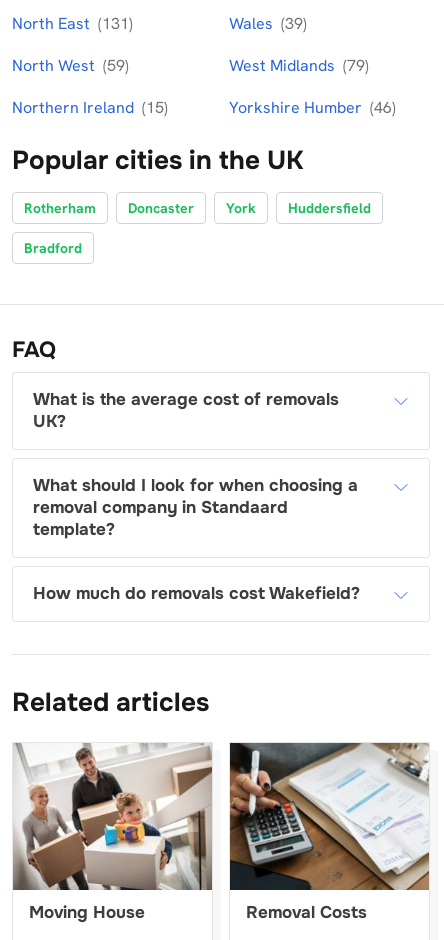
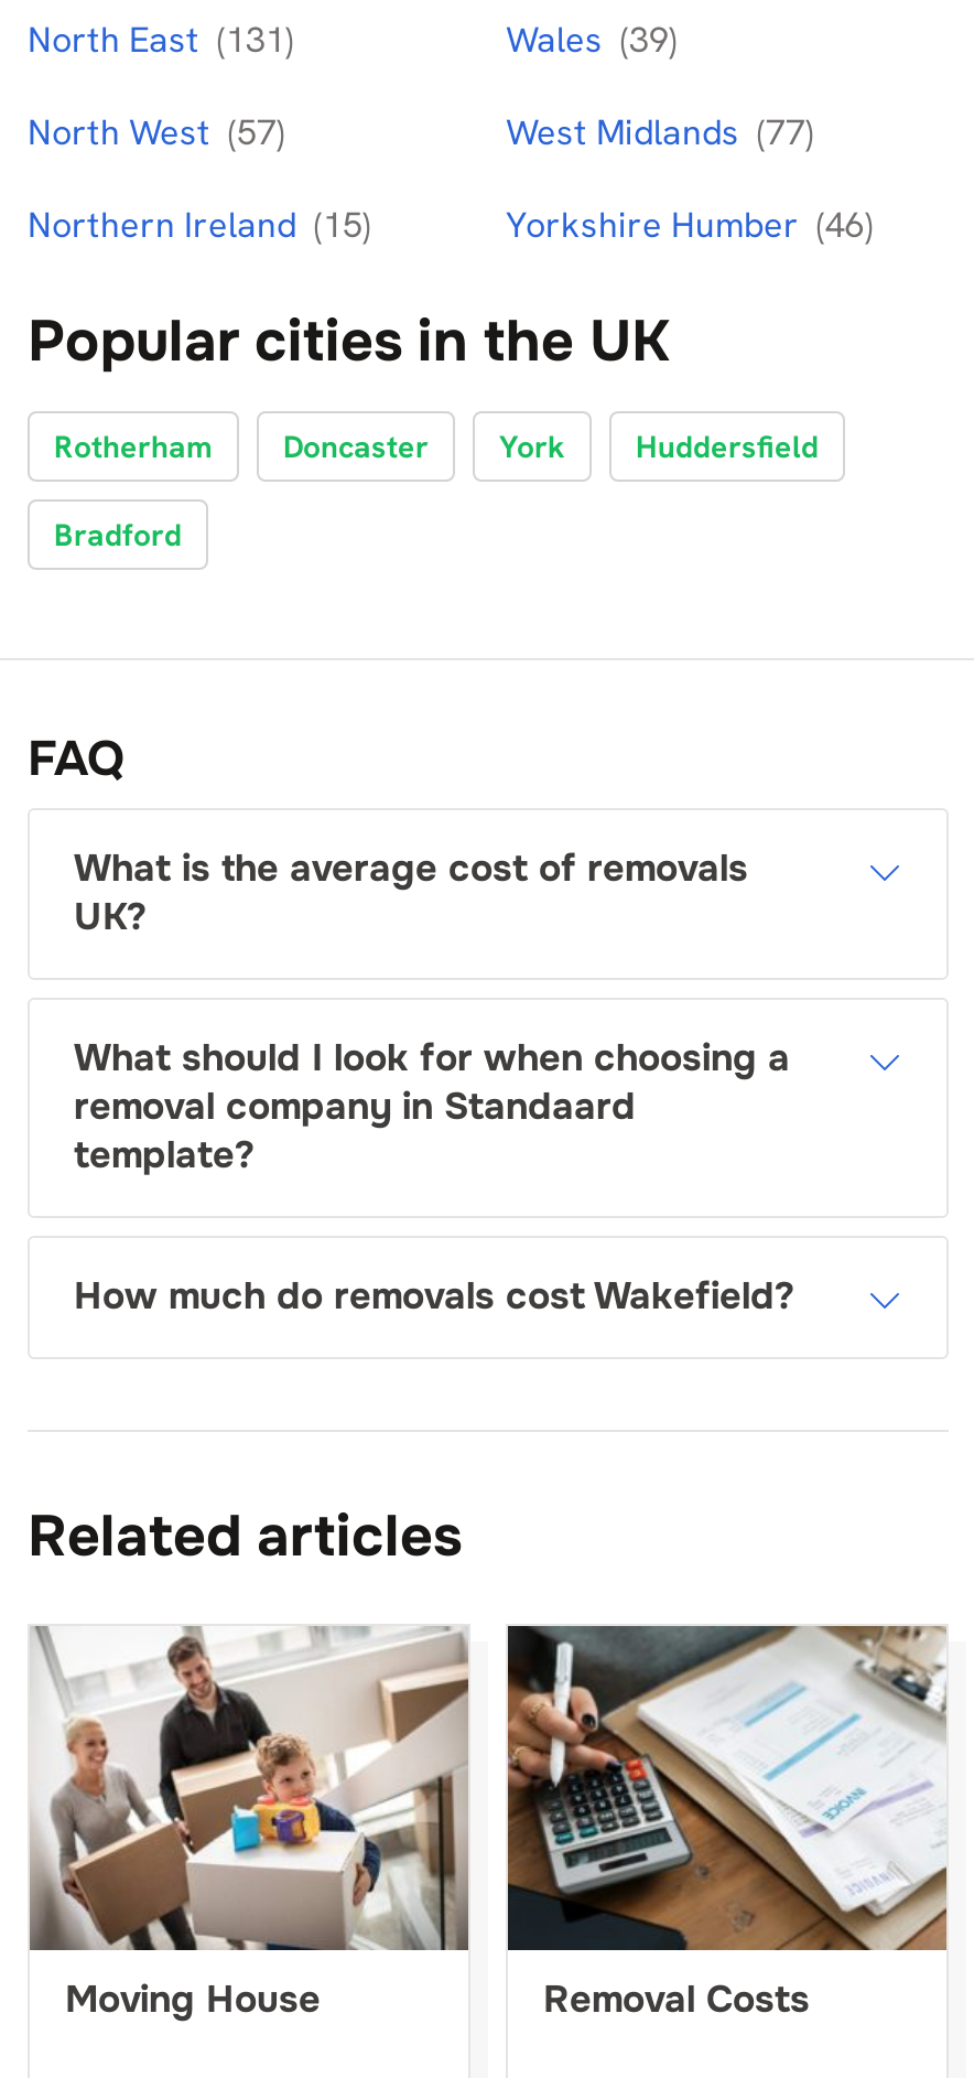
[12,54,129,75] North West (59) -> [28,108,285,154] North West (57)
[229,54,369,75] West Midlands (79) -> [506,108,814,154] West Midlands (77)

